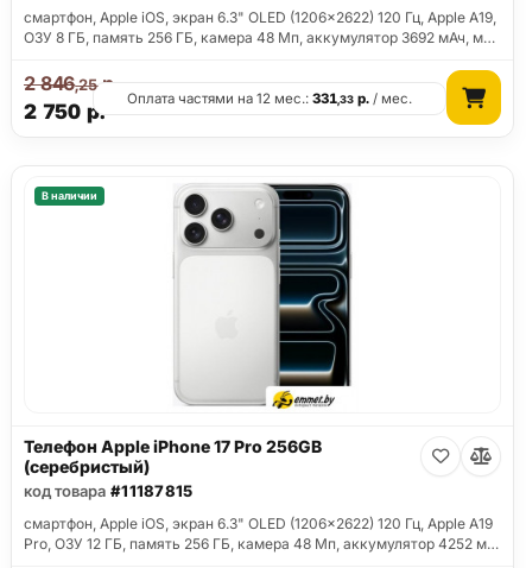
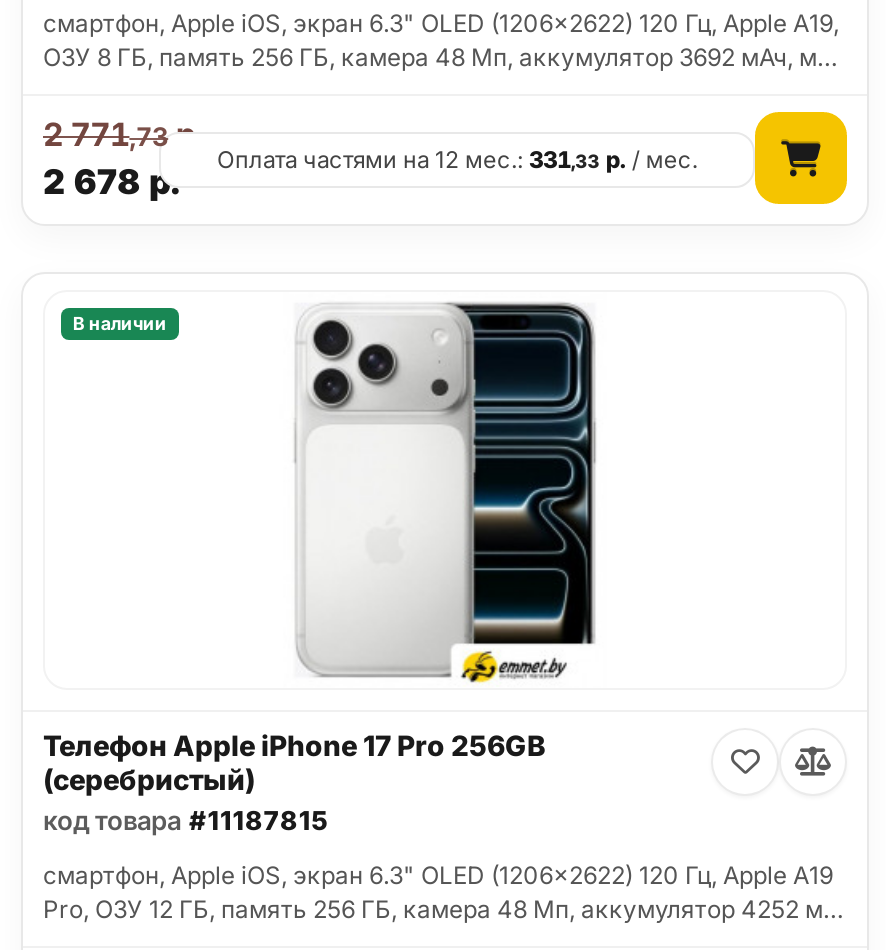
[24,72,119,96] 2 846,25 р. -> [43,115,203,155] 2 771,73 р.
[24,100,105,124] 2 750 р. -> [43,163,180,203] 2 678 р.

